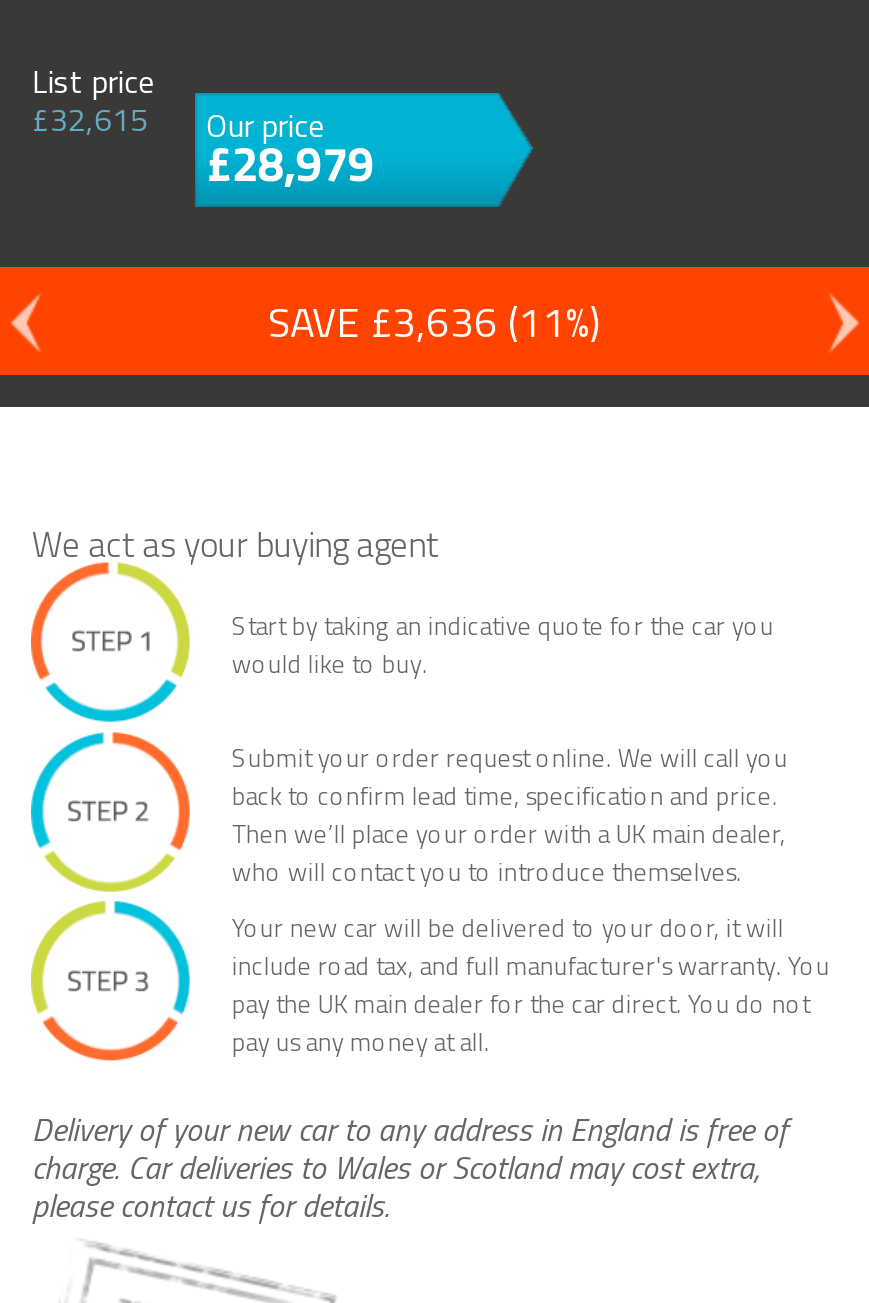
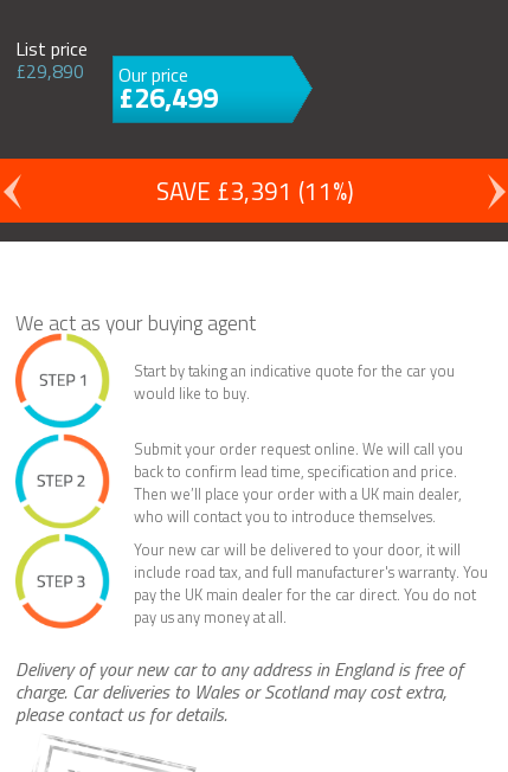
[32,95,324,149] £32,615 Our price -> [16,57,189,89] £29,890 Our price
[206,127,374,199] £28,979 -> [119,76,218,118] £26,499
[268,289,602,353] SAVE £3,636 (11%) -> [156,172,353,210] SAVE £3,391 (11%)

